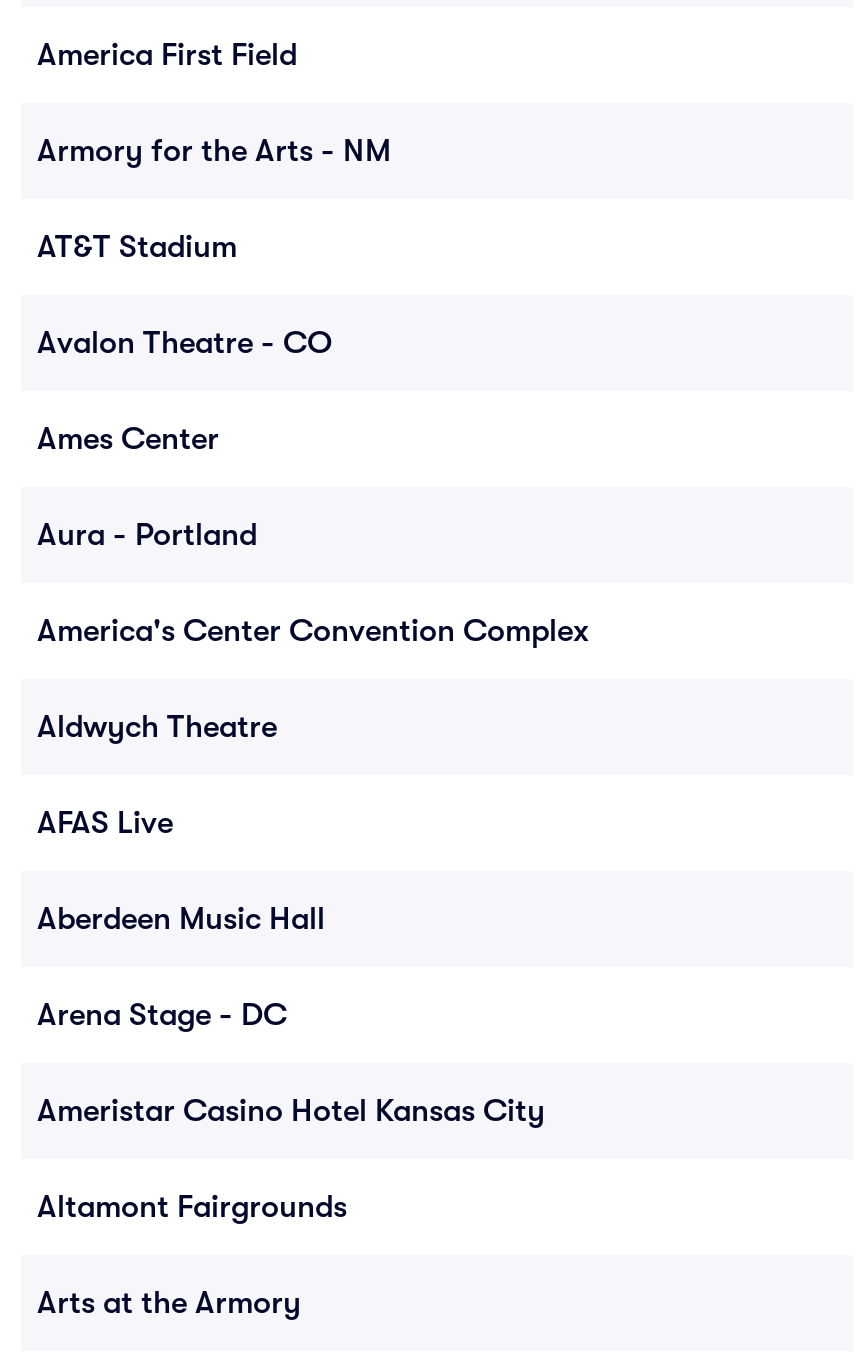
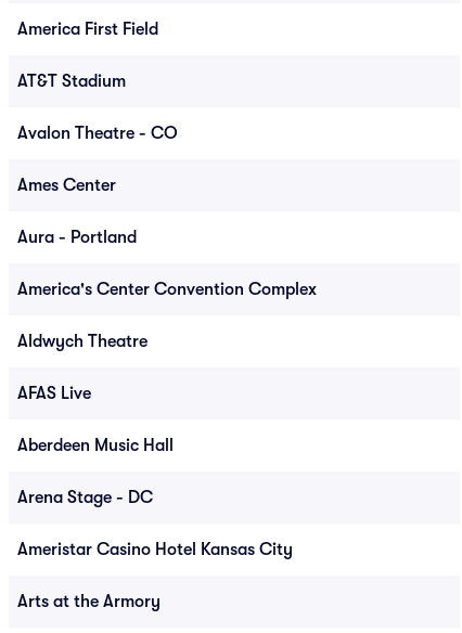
[37,133,391,169] Armory for the Arts - NM -> none
[37,1189,347,1225] Altamont Fairgrounds -> none

